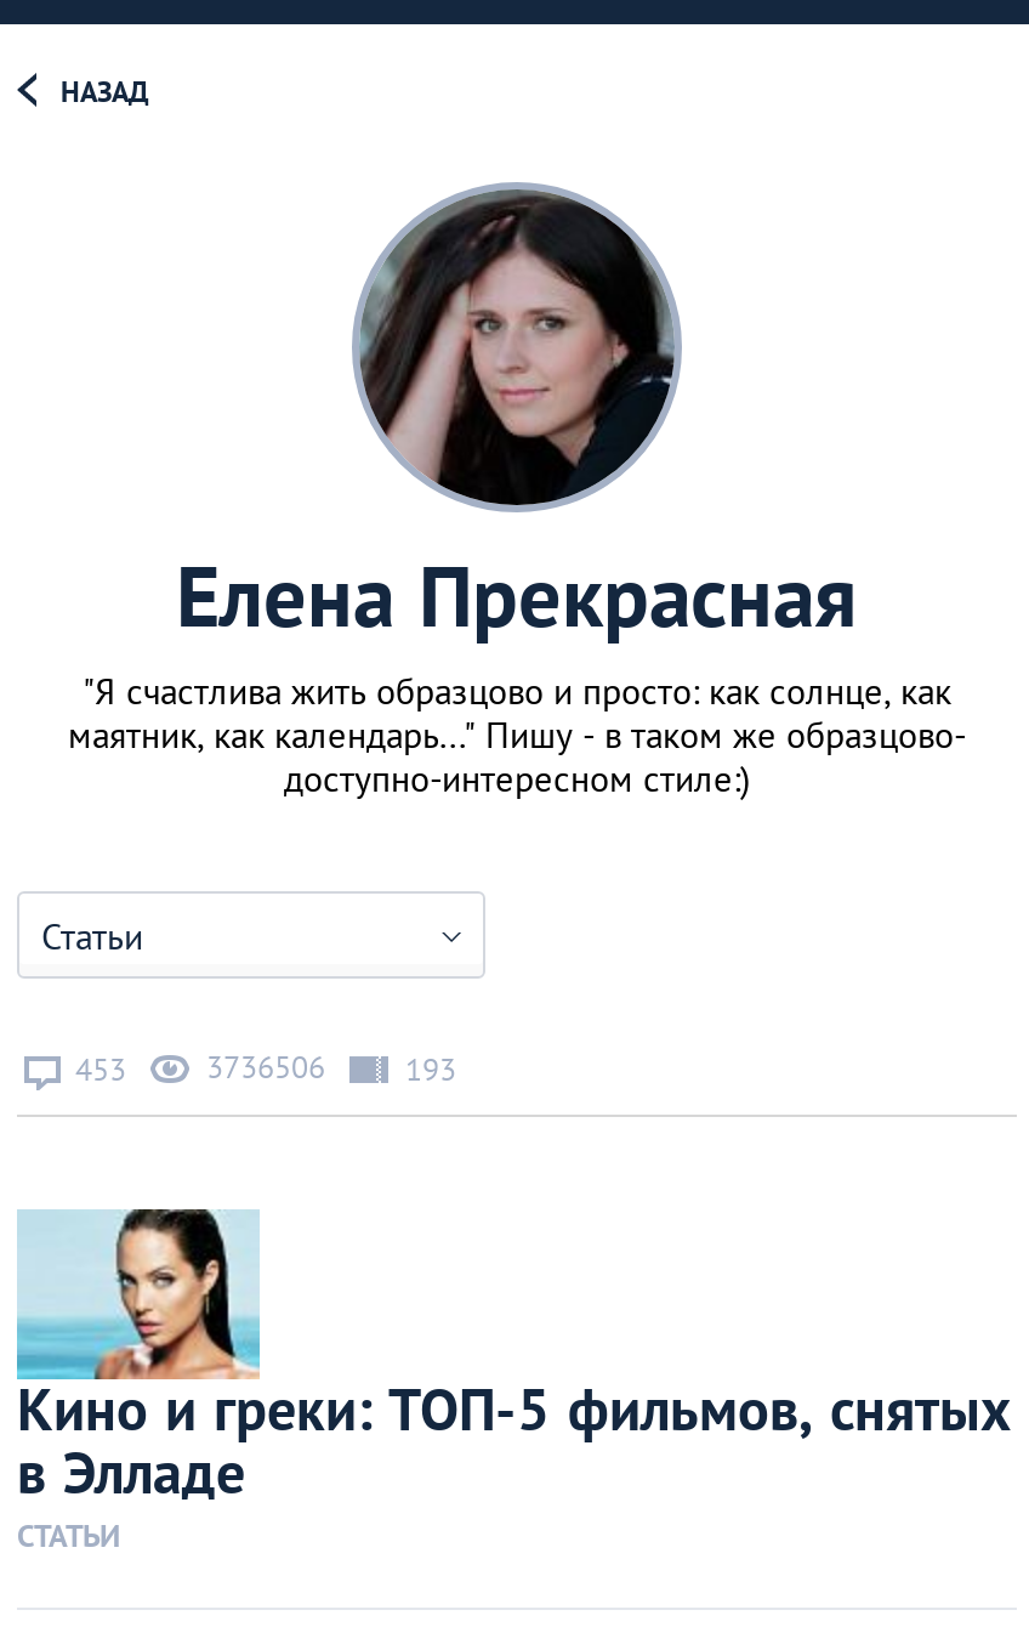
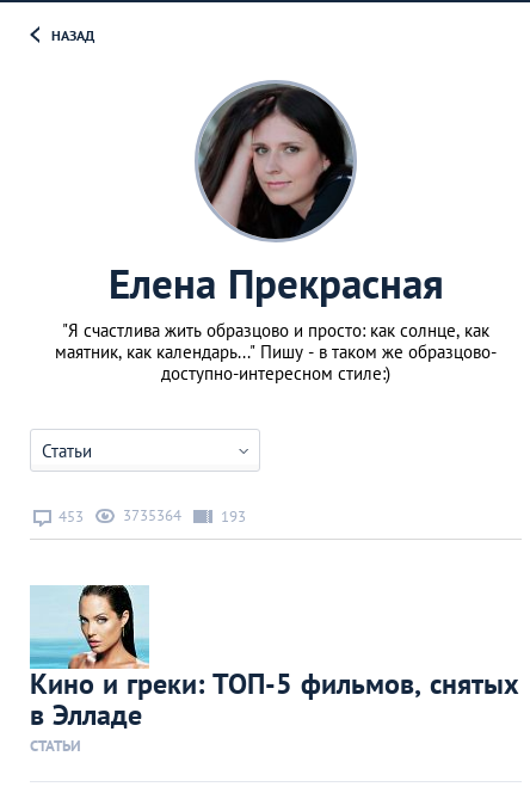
[75,1047,456,1090] 453 3736506 193 -> [58,505,246,527] 453 3735364 193

